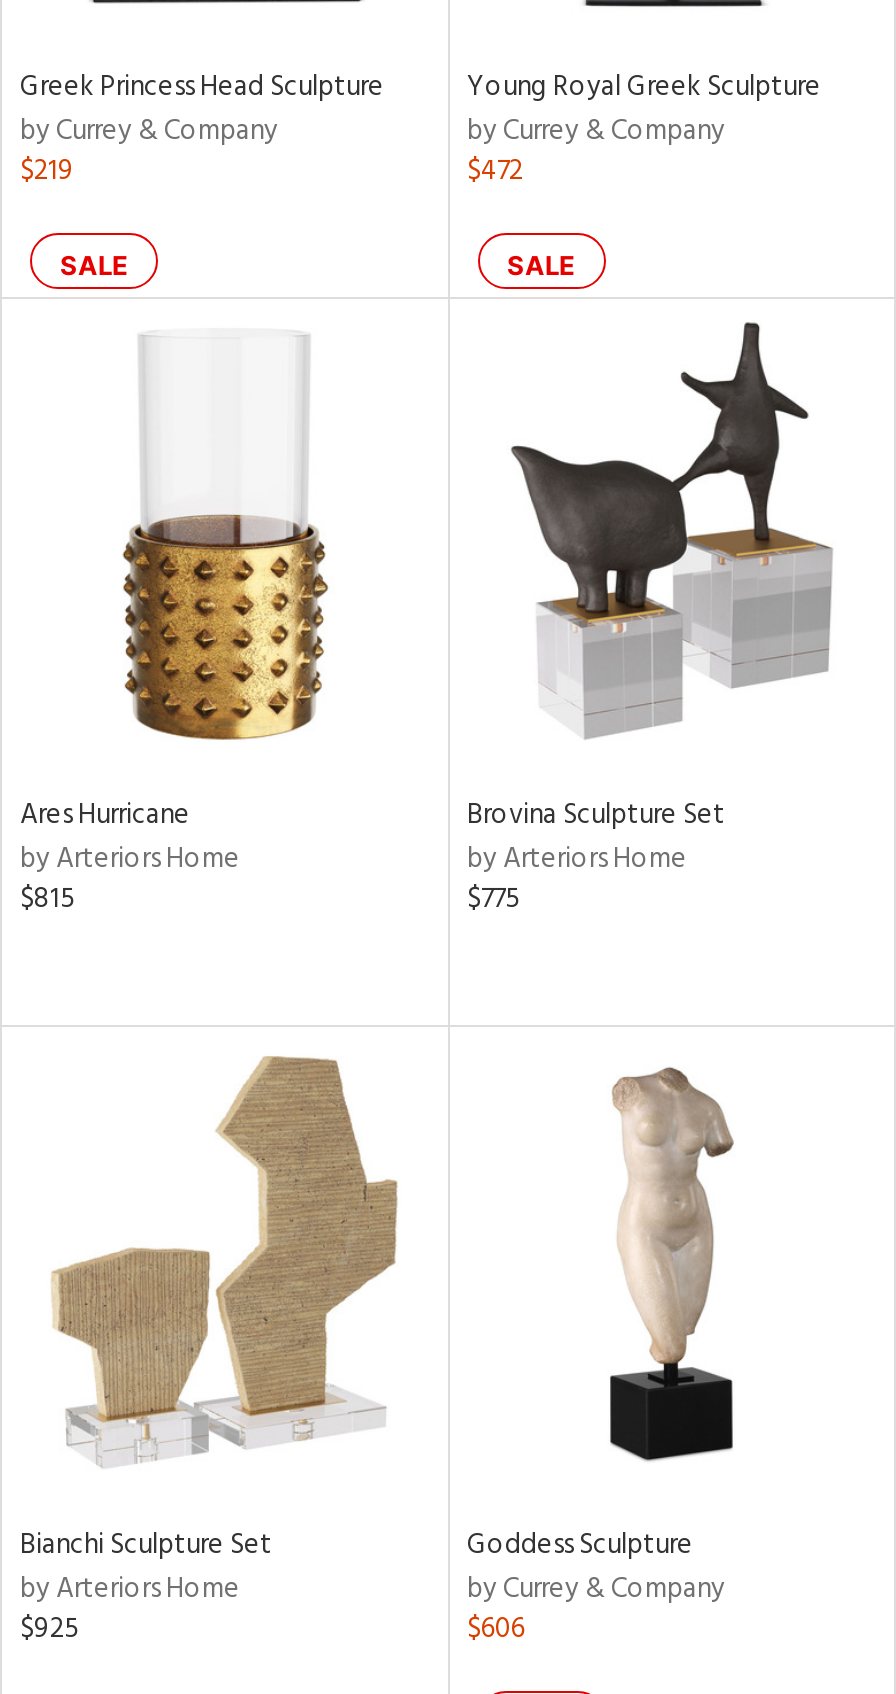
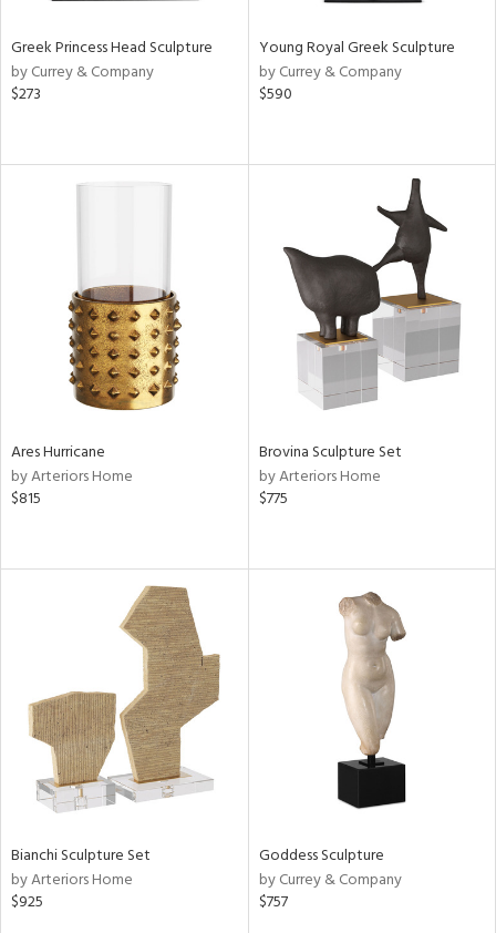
[20,148,128,280] $219 | SALE -> [11,82,41,107] $273
[467,148,575,280] $472 | SALE -> [259,82,292,107] $590
[467,1606,525,1652] $606 -> [259,890,287,915] $757

